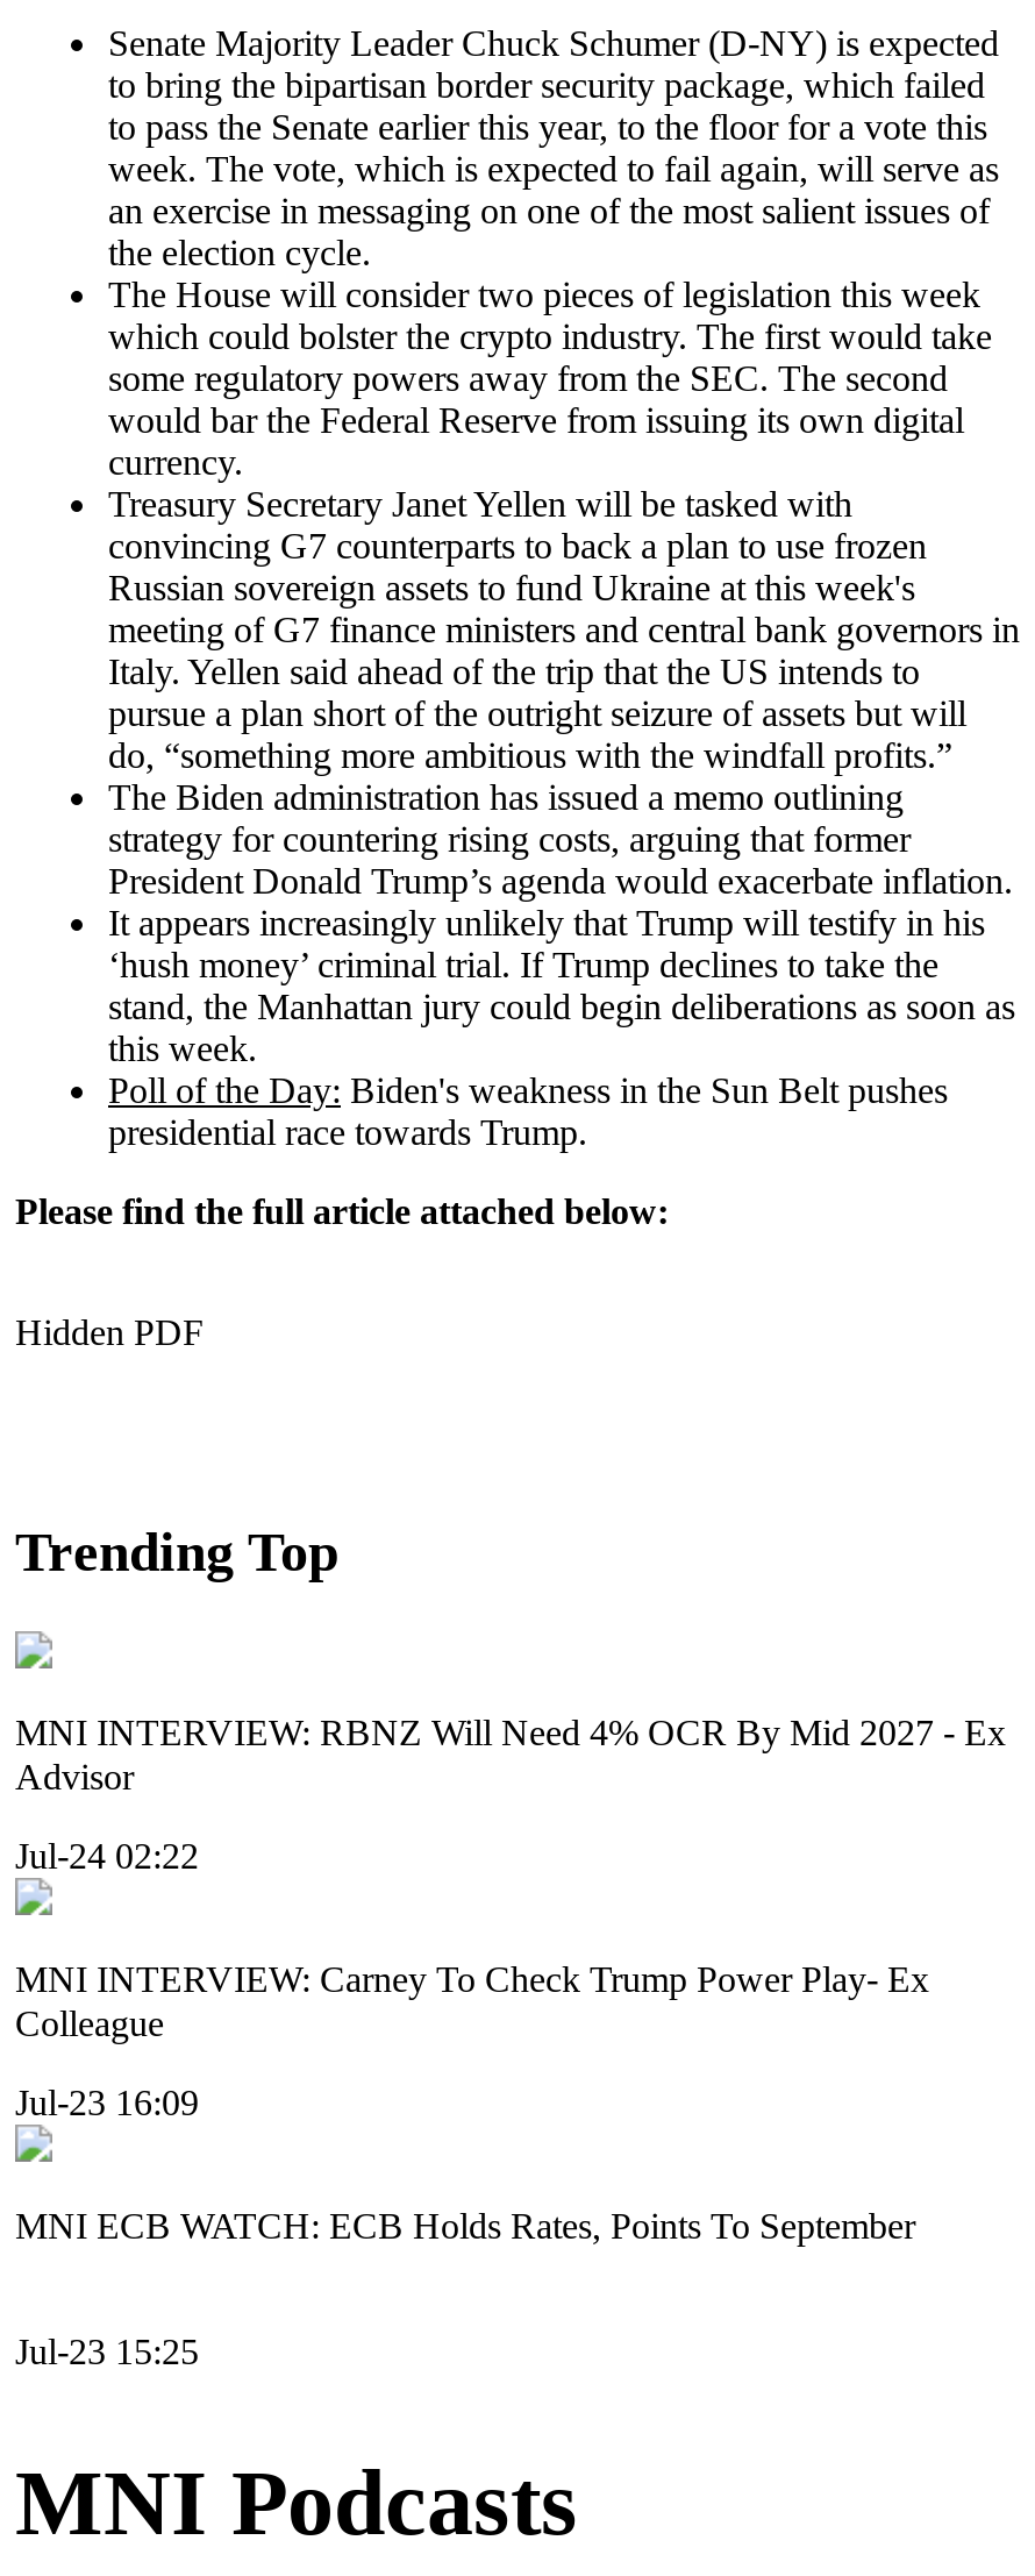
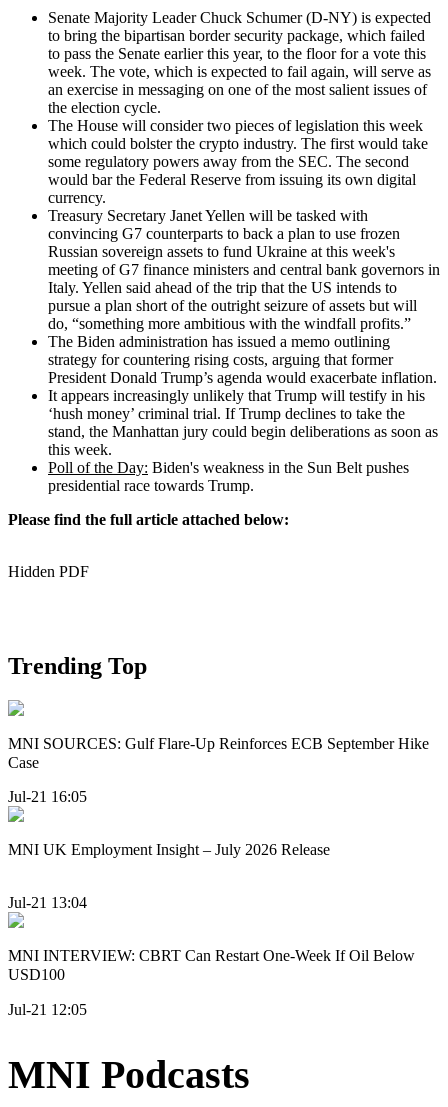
[15,1712,1006,1796] MNI INTERVIEW: RBNZ Will Need 4% OCR By Mid 2027 - Ex | Advisor -> [8,735,429,771] MNI SOURCES: Gulf Flare-Up Reinforces ECB September Hike | Case
[15,1836,199,1876] Jul-24 02:22 -> [8,788,87,805] Jul-21 16:05
[15,1959,929,2043] MNI INTERVIEW: Carney To Check Trump Power Play- Ex | Colleague -> [8,841,330,858] MNI UK Employment Insight – July 2026 Release
[15,2084,199,2123] Jul-23 16:09 -> [8,894,87,911] Jul-21 13:04
[15,2207,915,2246] MNI ECB WATCH: ECB Holds Rates, Points To September -> [8,947,415,983] MNI INTERVIEW: CBRT Can Restart One-Week If Oil Below | USD100
[15,2331,199,2371] Jul-23 15:25 -> [8,1001,87,1018] Jul-21 12:05

